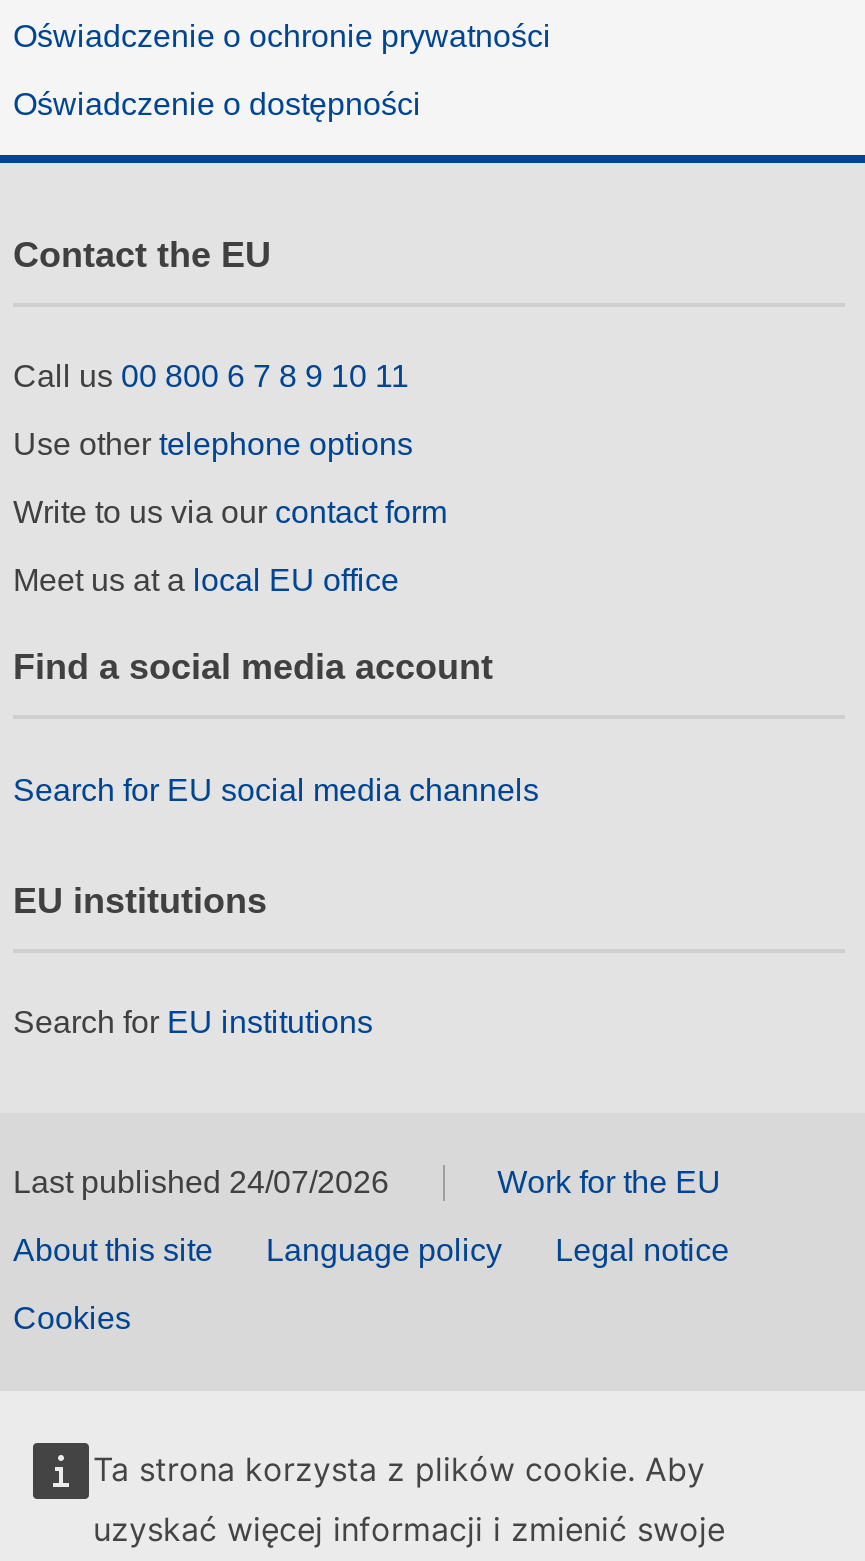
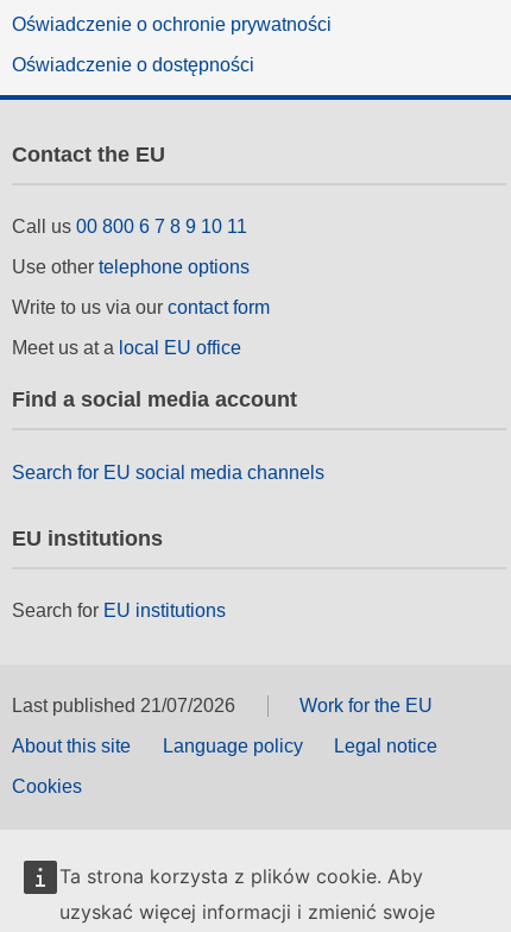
[13,1166,389,1200] Last published 24/07/2026 -> [12,696,235,716] Last published 21/07/2026

